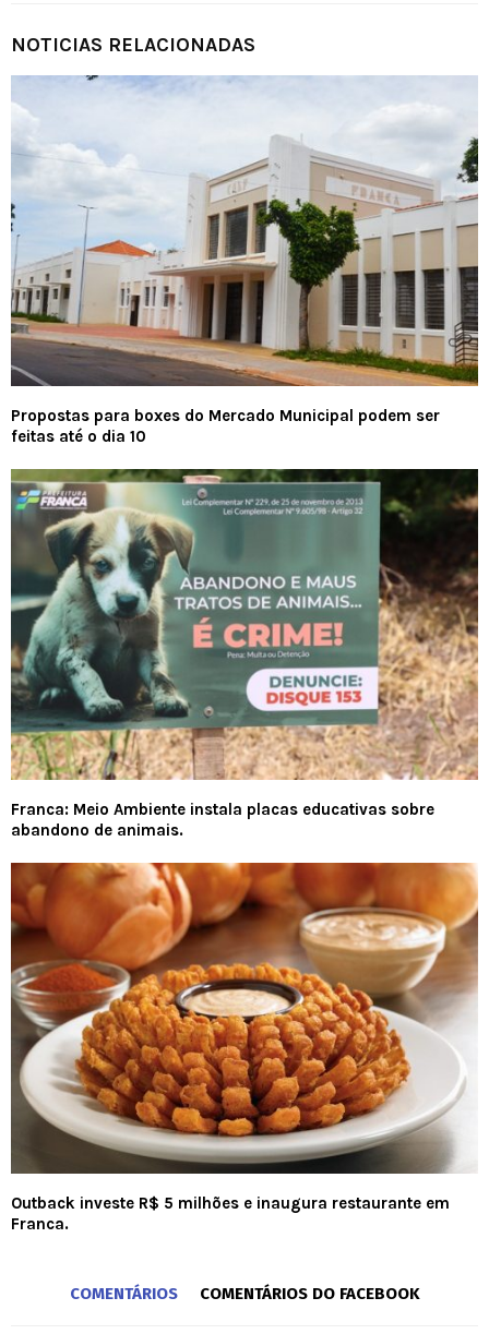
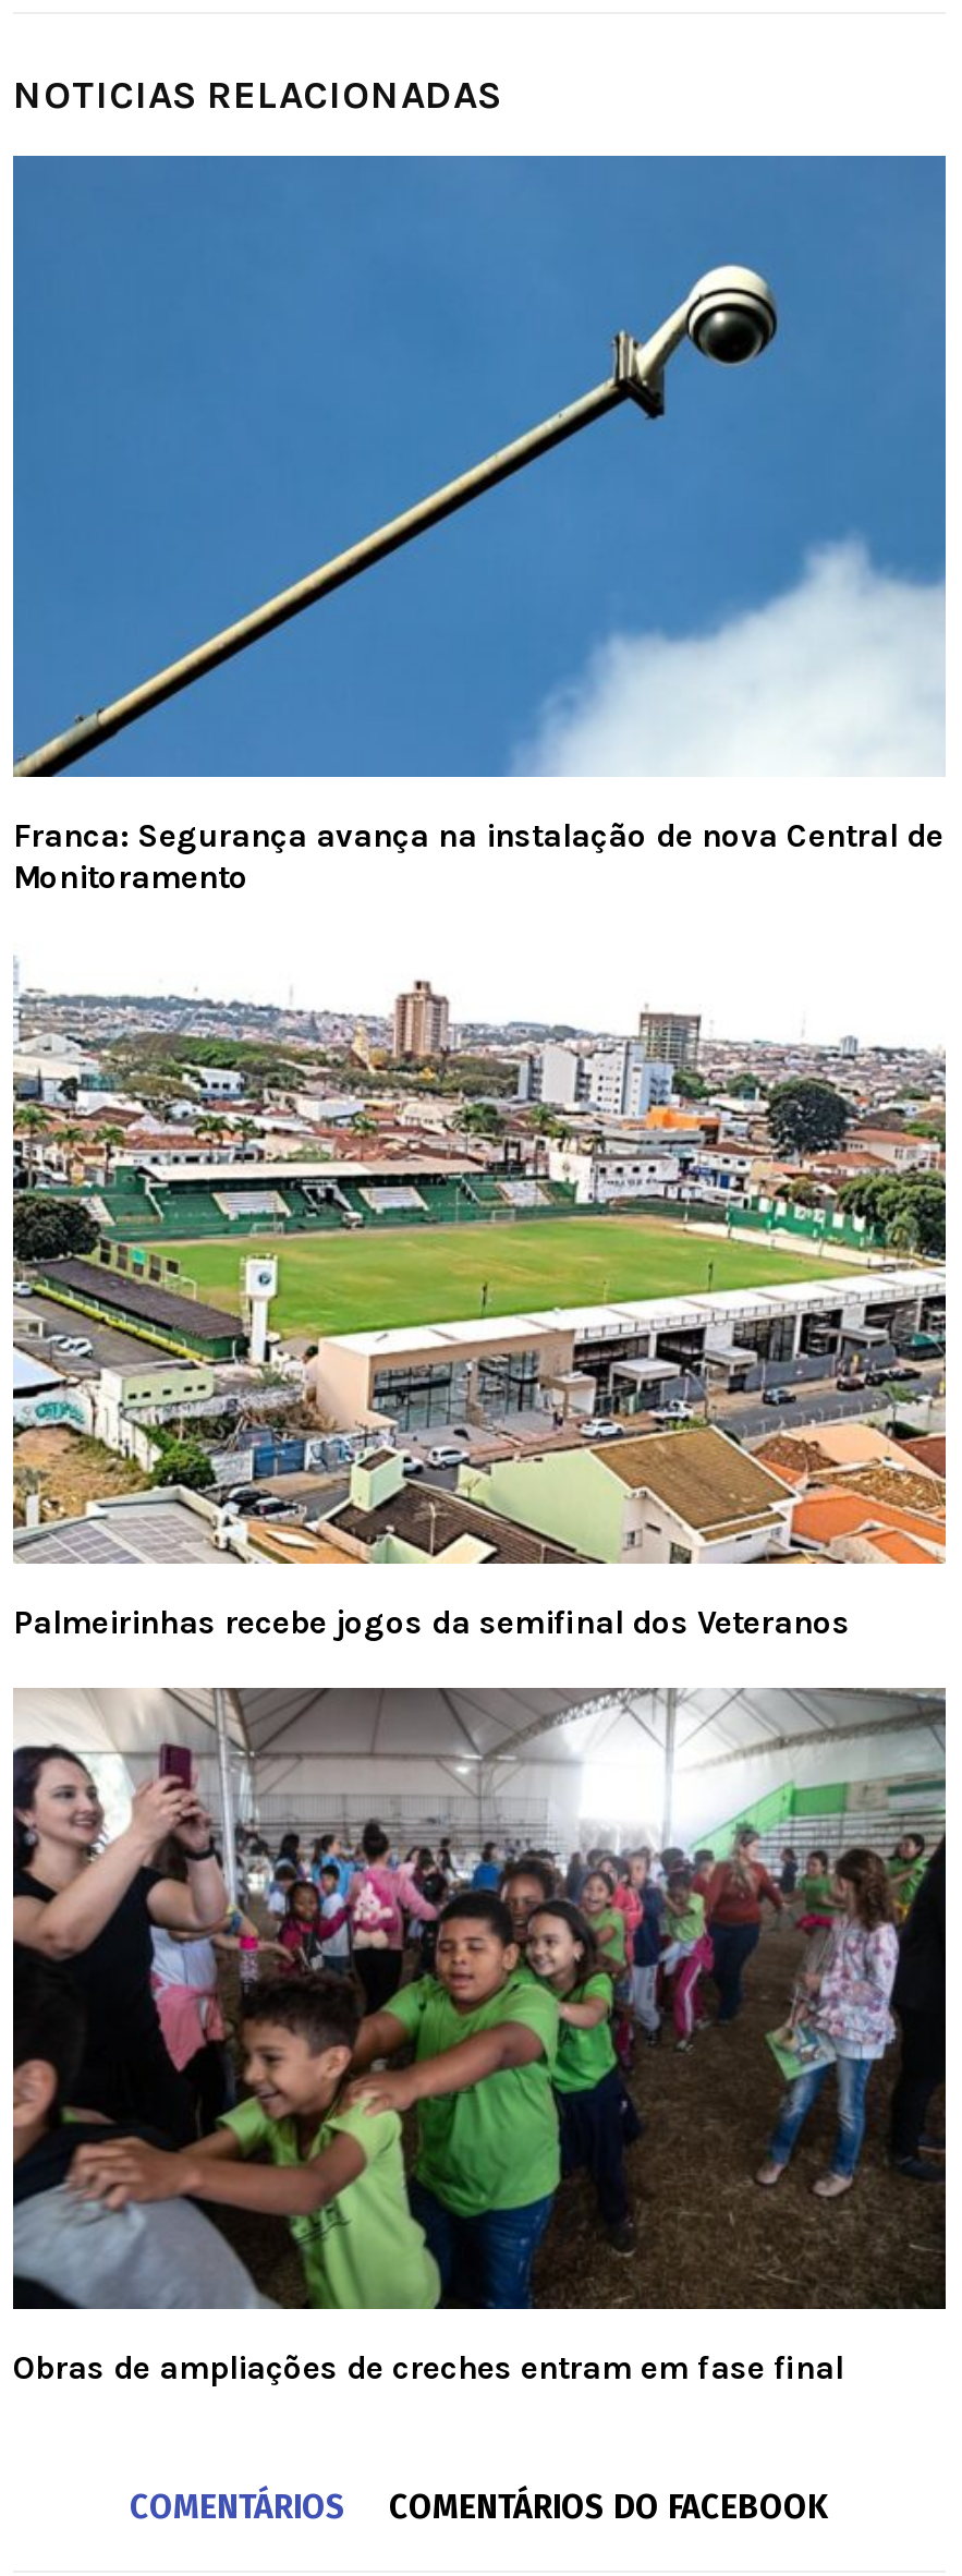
[10,74,479,446] [image] | Propostas para boxes do Mercado Municipal podem ser | feitas até o dia 10 -> [11,156,948,896] [image] | Franca: Segurança avança na instalação de nova Central de | Monitoramento
[10,474,479,840] [image] | Franca: Meio Ambiente instala placas educativas sobre | abandono de animais. -> [13,943,948,1643] [image] | Palmeirinhas recebe jogos da semifinal dos Veteranos
[10,862,478,1234] [image] | Outback investe R$ 5 milhões e inaugura restaurante em | Franca. -> [13,1686,948,2389] [image] | Obras de ampliações de creches entram em fase final

